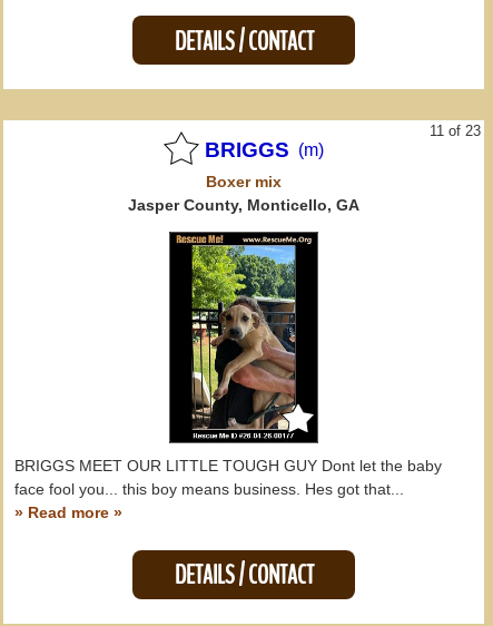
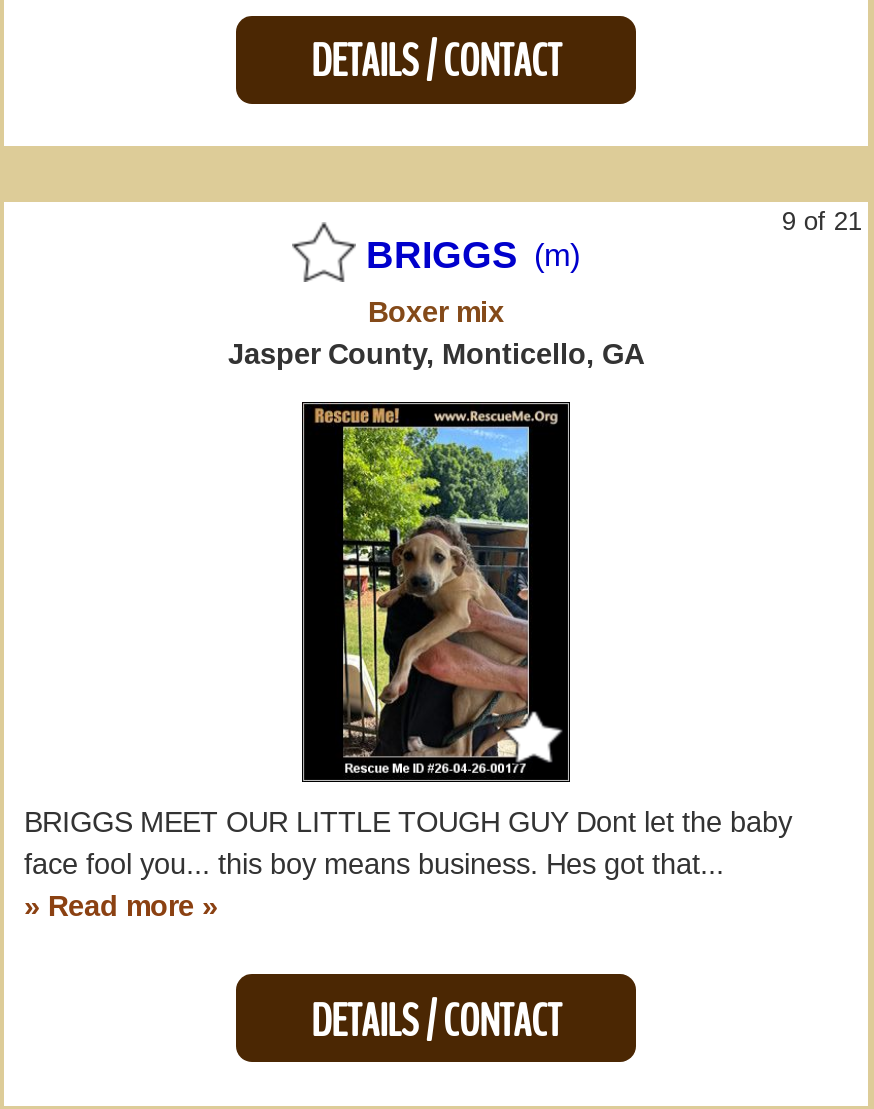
[429,123,481,139] 11 of 23 -> [782,206,862,236] 9 of 21

